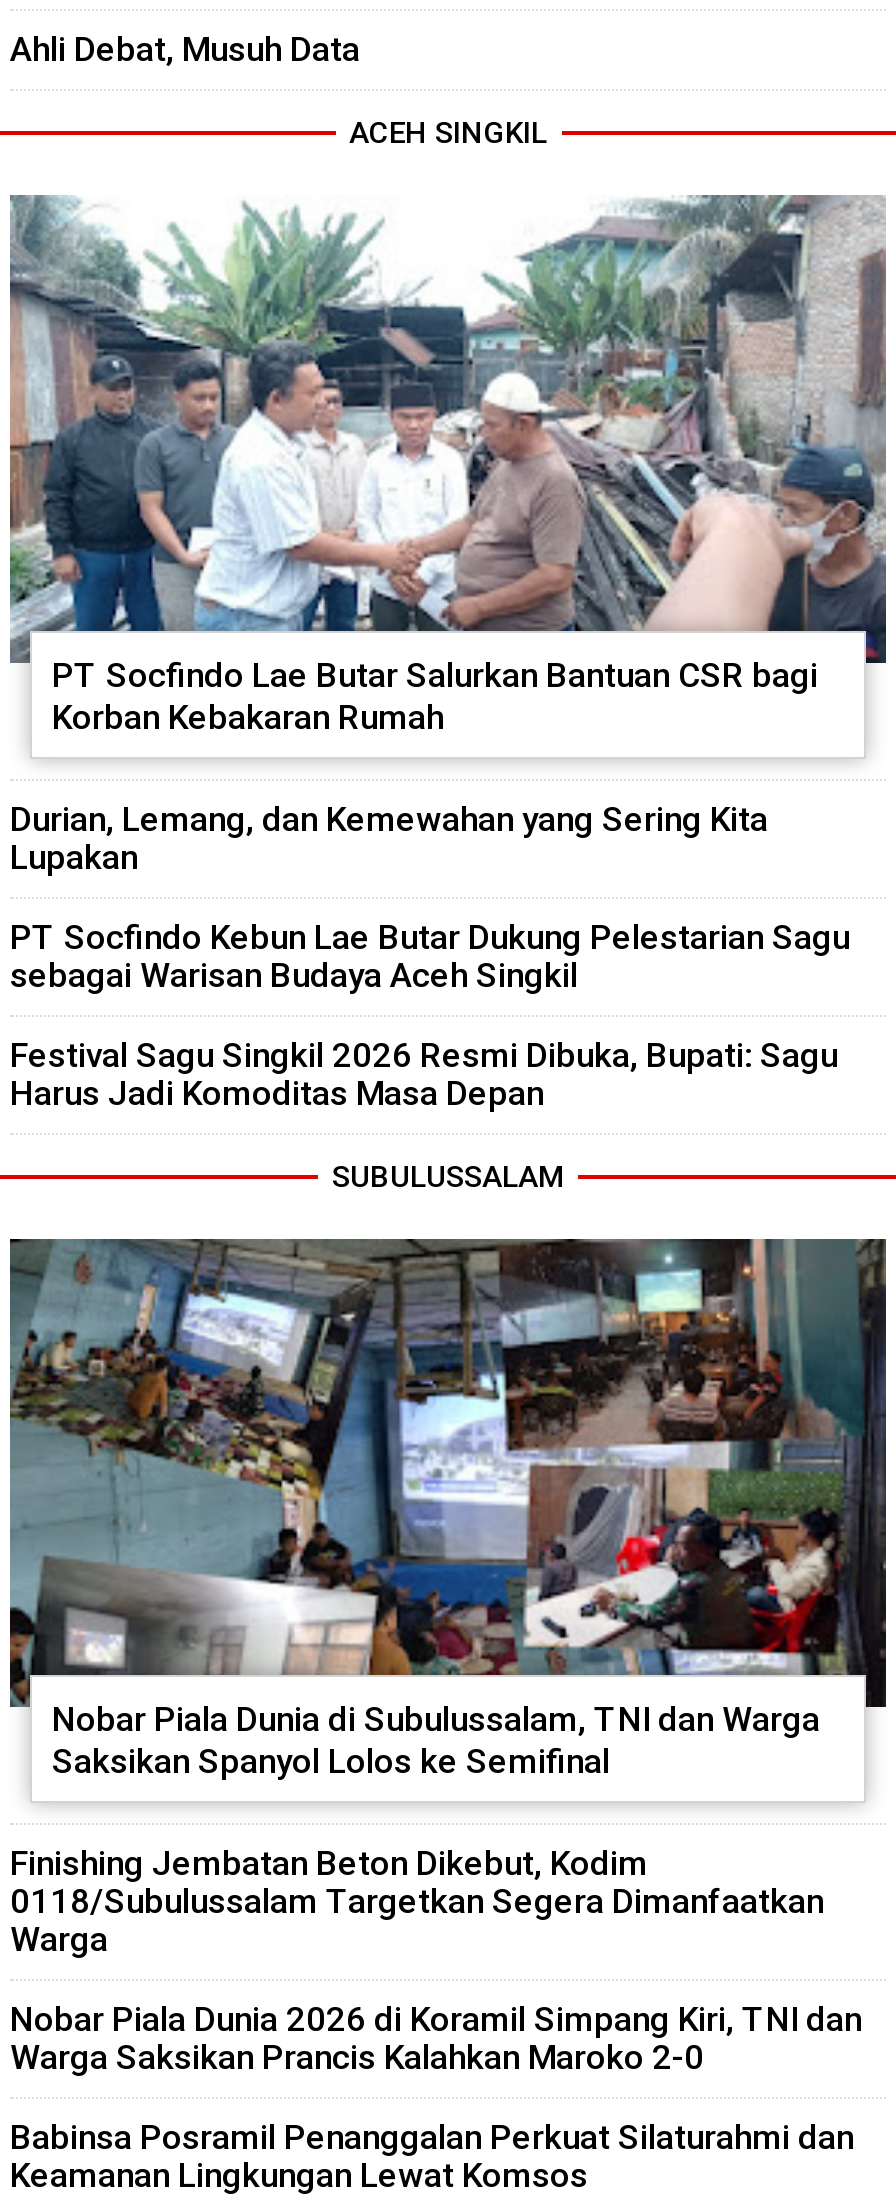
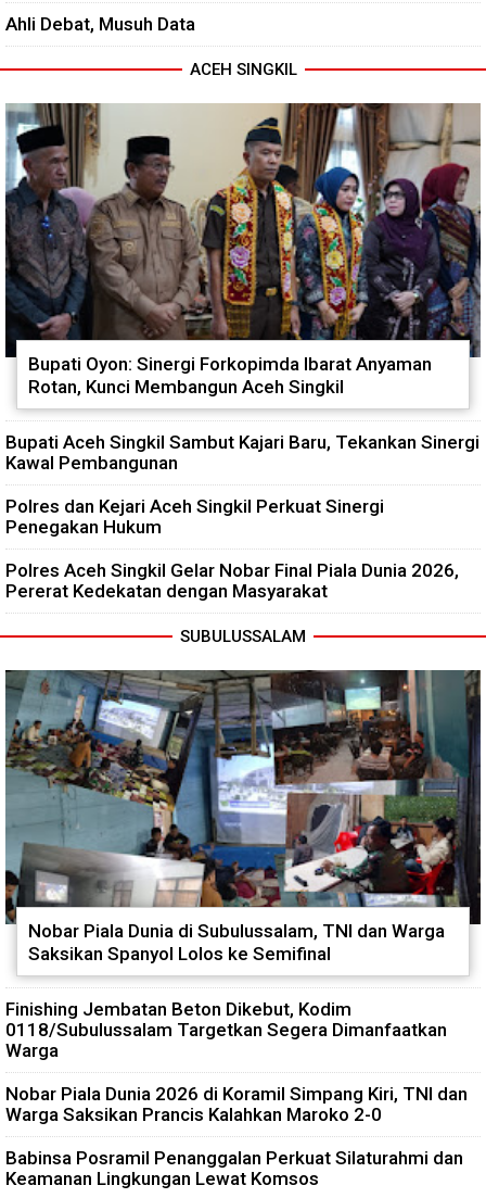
[8,193,886,737] [image] | PT Socfindo Lae Butar Salurkan Bantuan CSR bagi | Korban Kebakaran Rumah -> [4,102,481,398] [image] | Bupati Oyon: Sinergi Forkopimda Ibarat Anyaman | Rotan, Kunci Membangun Aceh Singkil
[10,799,768,877] Durian, Lemang, dan Kemewahan yang Sering Kita | Lupakan -> [5,431,479,474] Bupati Aceh Singkil Sambut Kajari Baru, Tekankan Sinergi | Kawal Pembangunan
[10,917,850,995] PT Socfindo Kebun Lae Butar Dukung Pelestarian Sagu | sebagai Warisan Budaya Aceh Singkil -> [5,495,384,538] Polres dan Kejari Aceh Singkil Perkuat Sinergi | Penegakan Hukum
[10,1035,838,1113] Festival Sagu Singkil 2026 Resmi Dibuka, Bupati: Sagu | Harus Jadi Komoditas Masa Depan -> [5,560,459,602] Polres Aceh Singkil Gelar Nobar Final Piala Dunia 2026, | Pererat Kedekatan dengan Masyarakat

